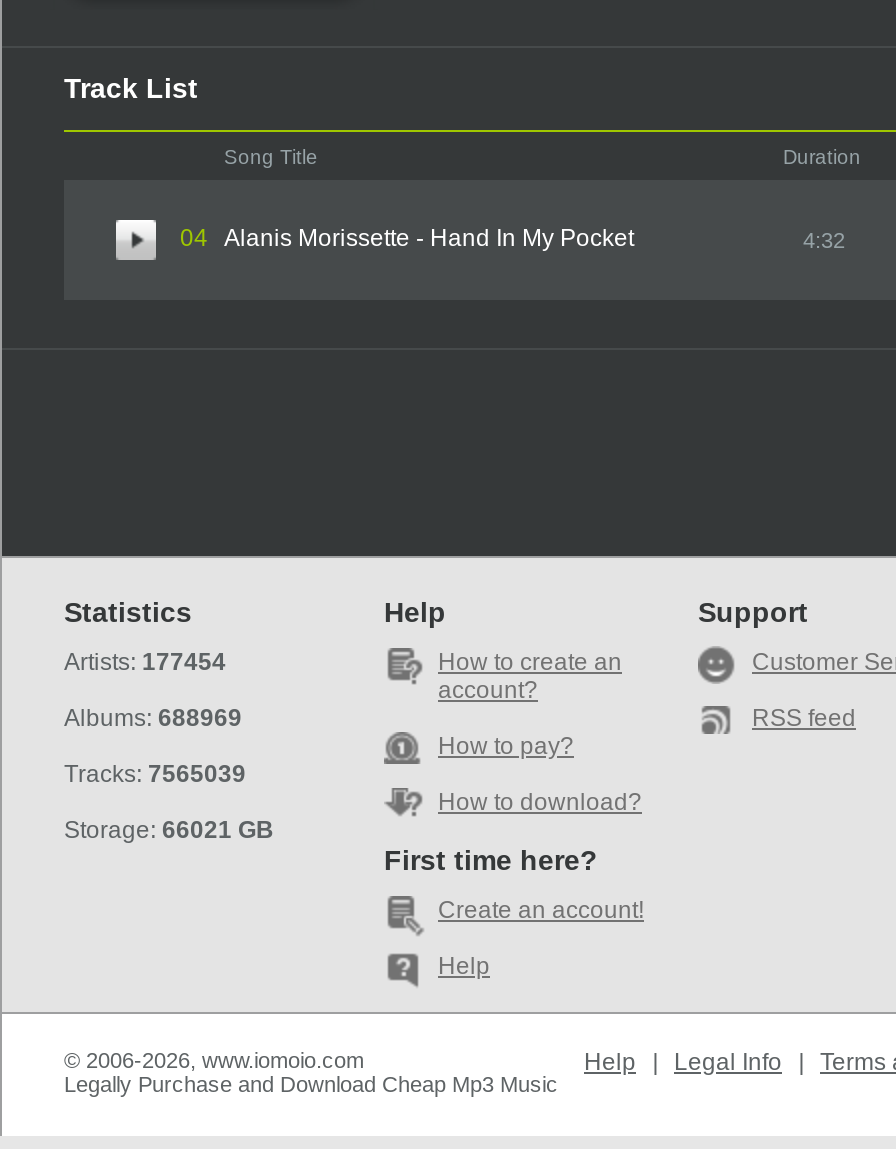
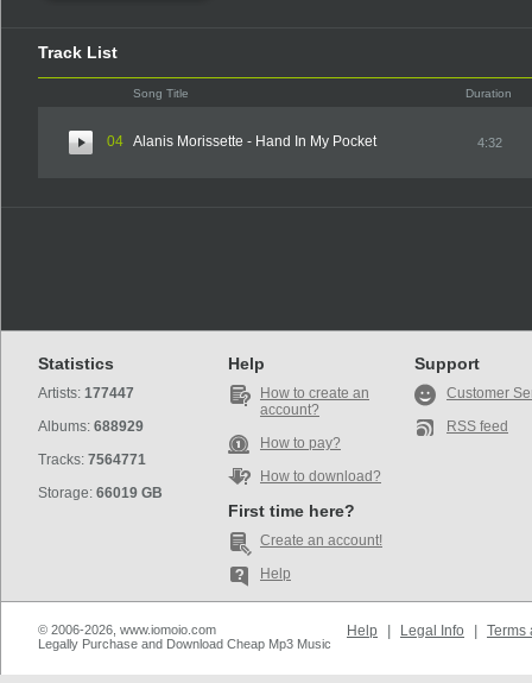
[64,648,226,676] Artists: 177454 -> [38,385,134,401] Artists: 177447
[64,704,242,732] Albums: 688969 -> [38,418,144,435] Albums: 688929
[64,760,246,788] Tracks: 7565039 -> [38,451,146,468] Tracks: 7564771
[64,816,274,844] Storage: 66021 GB -> [38,485,163,501] Storage: 66019 GB

